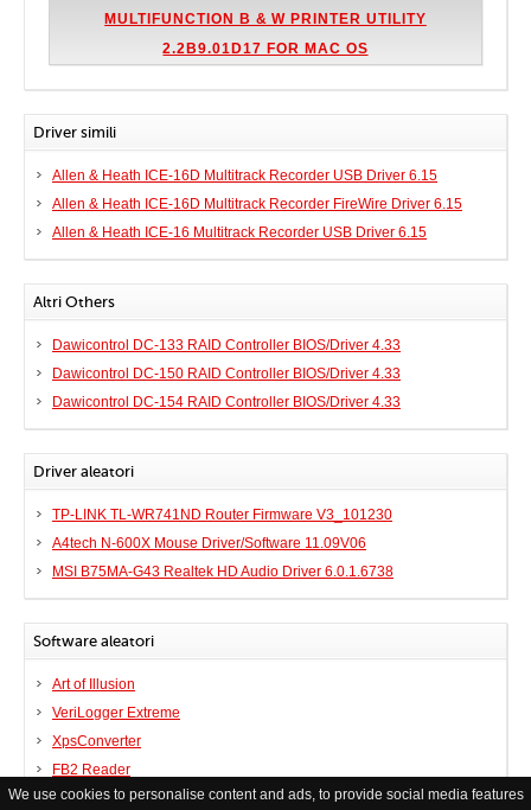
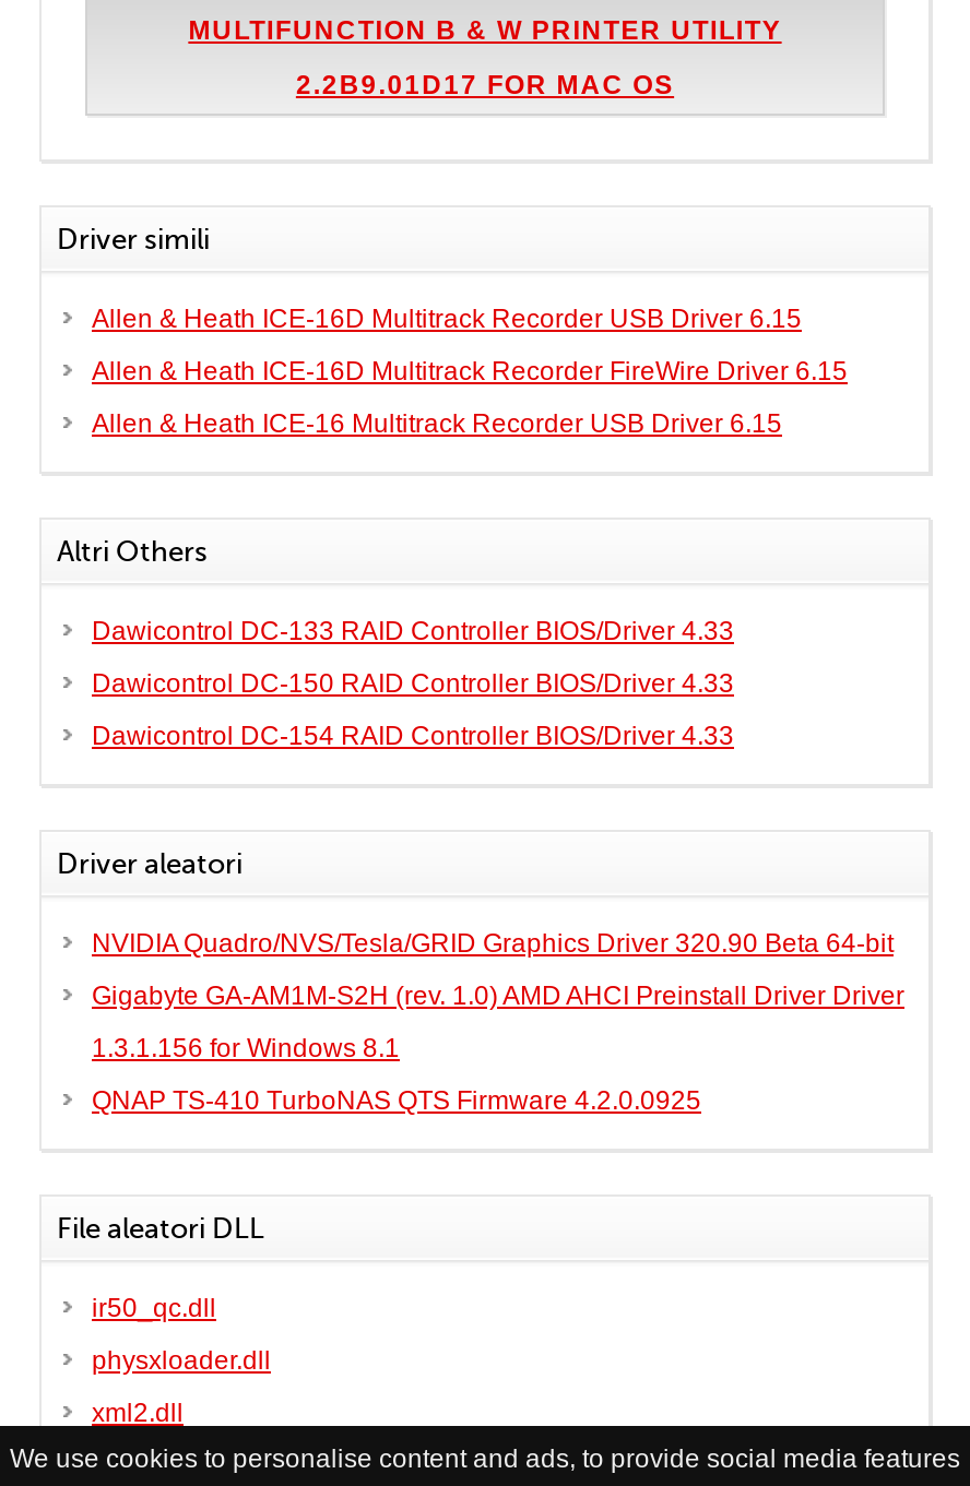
[52,506,392,523] TP-LINK TL-WR741ND Router Firmware V3_101230 -> [92,928,894,959] NVIDIA Quadro/NVS/Tesla/GRID Graphics Driver 320.90 Beta 64-bit
[52,535,366,551] A4tech N-600X Mouse Driver/Software 11.09V06 -> [92,980,904,1011] Gigabyte GA-AM1M-S2H (rev. 1.0) AMD AHCI Preinstall Driver Driver
[52,563,394,580] MSI B75MA-G43 Realtek HD Audio Driver 6.0.1.6738 -> [92,1033,400,1063] 1.3.1.156 for Windows 8.1
[33,632,154,650] Software aleatori -> [92,1085,701,1116] QNAP TS-410 TurboNAS QTS Firmware 4.2.0.0925
[52,676,135,693] Art of Illusion -> [57,1212,264,1245] File aleatori DLL
[52,704,180,721] VeriLogger Extreme -> [92,1293,216,1323] ir50_qc.dll
[52,733,141,750] XpsConverter -> [92,1345,271,1376] physxloader.dll
[52,761,130,778] FB2 Reader -> [92,1398,184,1428] xml2.dll

